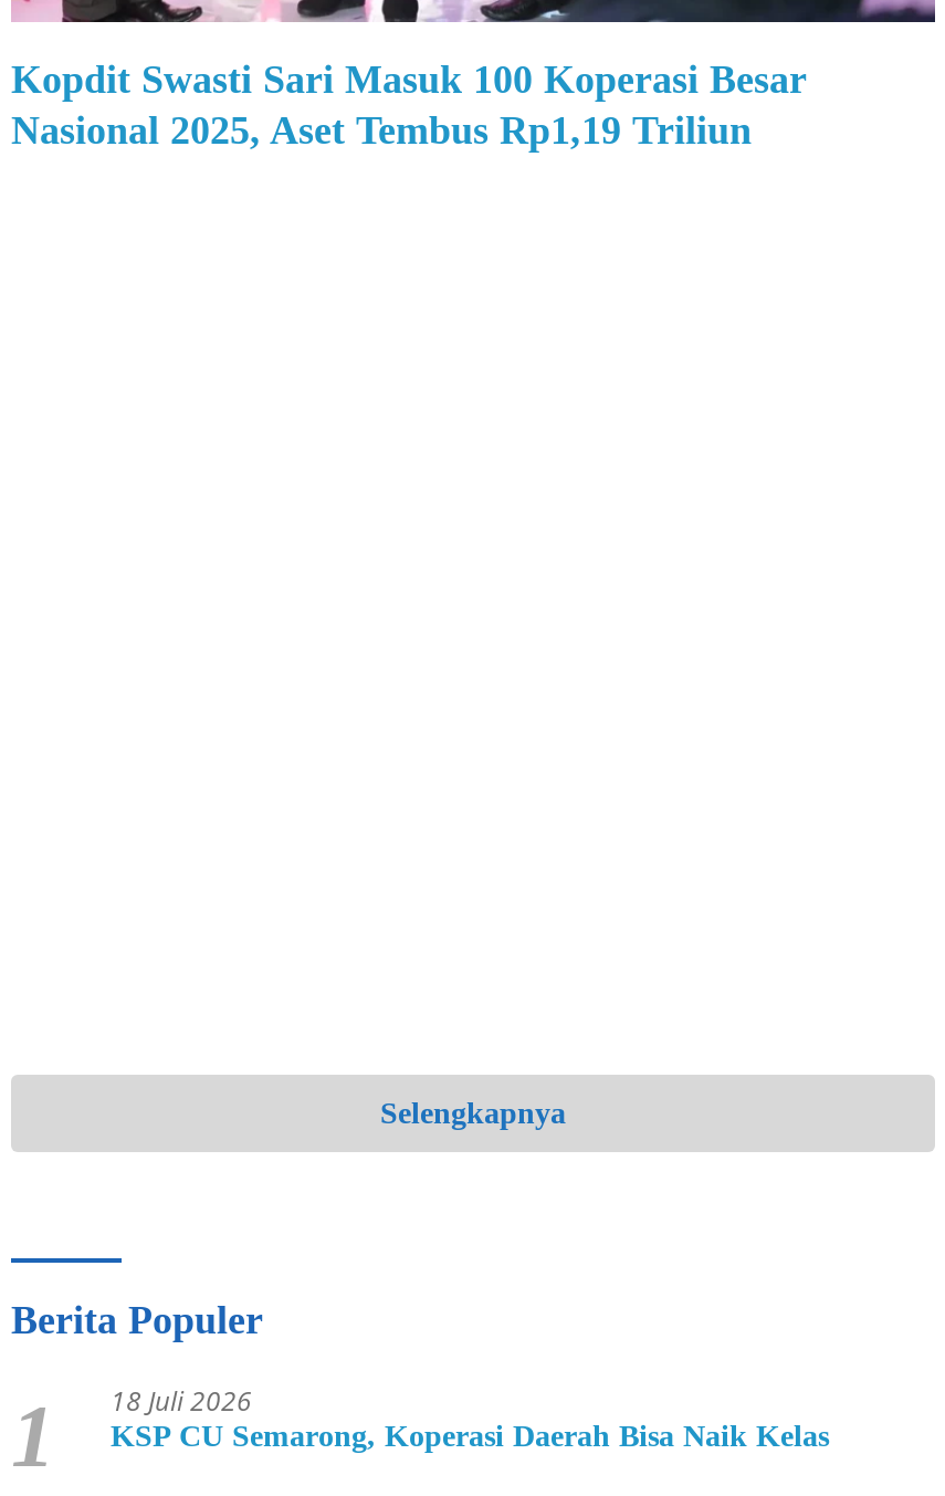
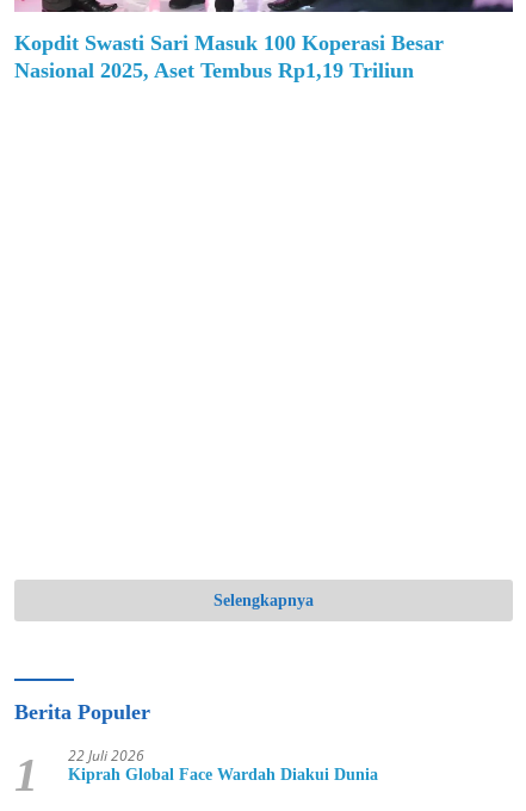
[111,1382,829,1453] 18 Juli 2026 | KSP CU Semarong, Koperasi Daerah Bisa Naik Kelas -> [68,745,378,784] 22 Juli 2026 | Kiprah Global Face Wardah Diakui Dunia

